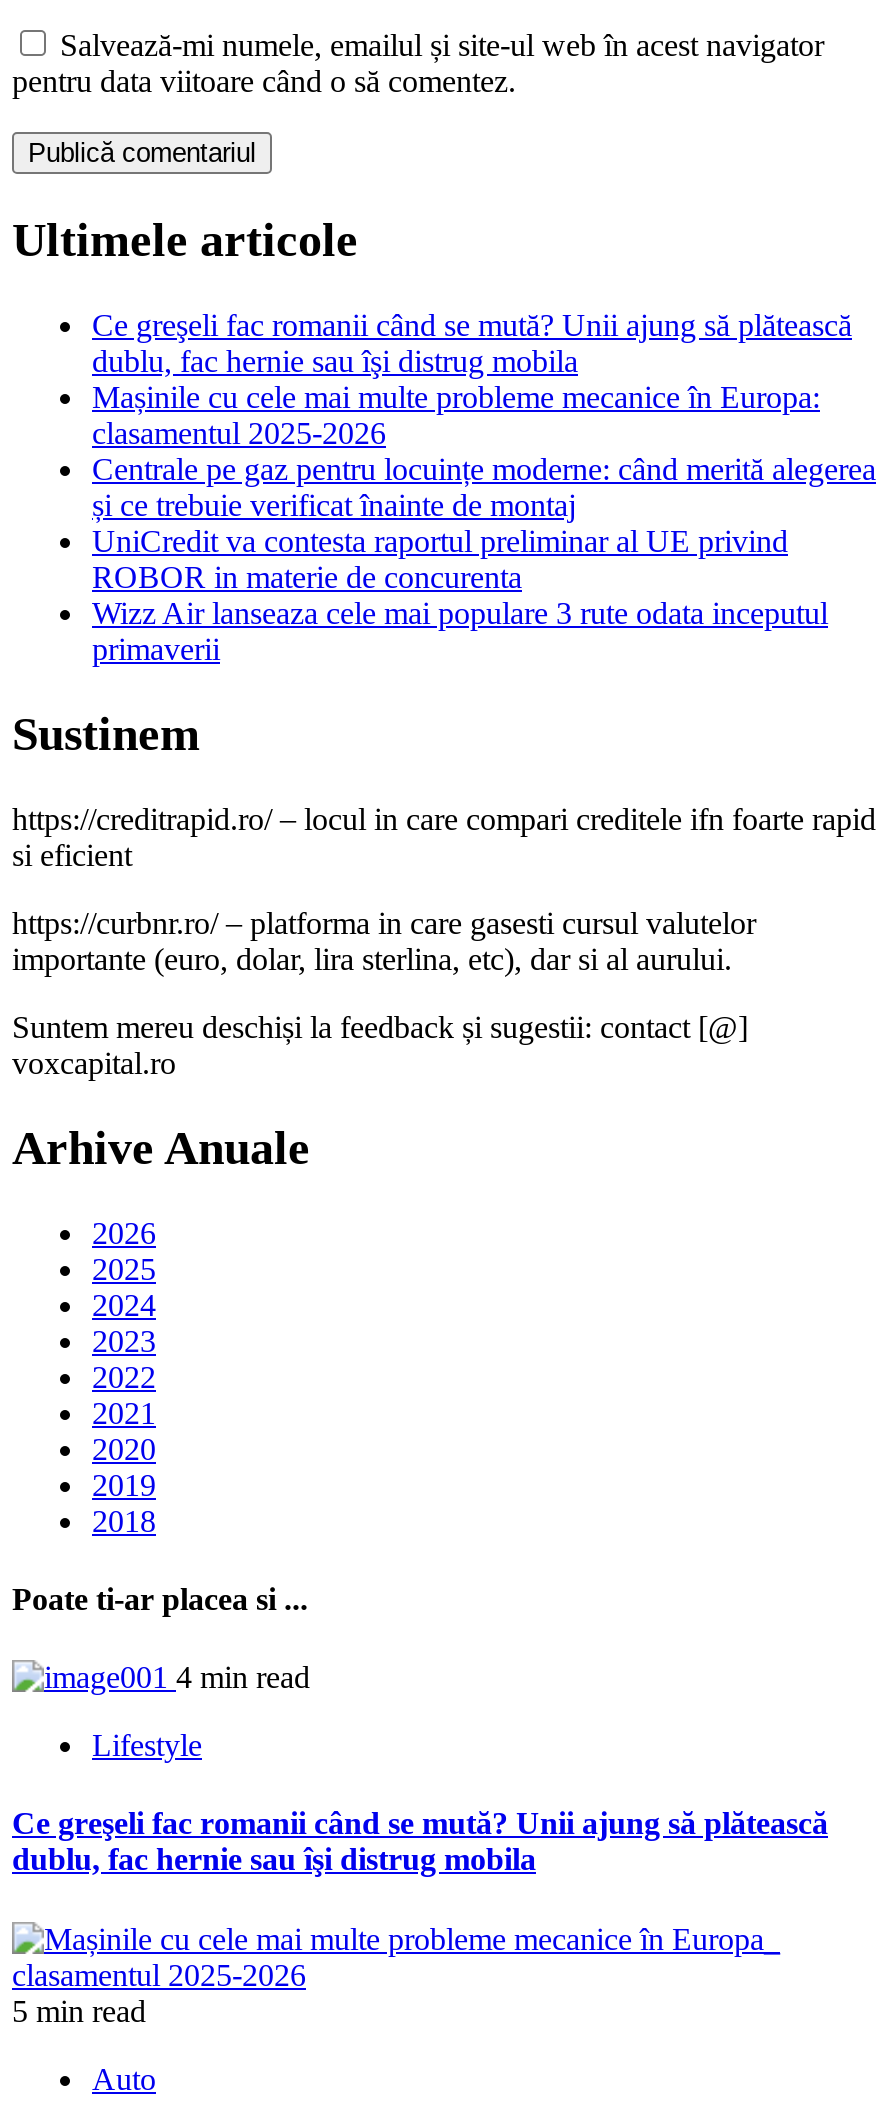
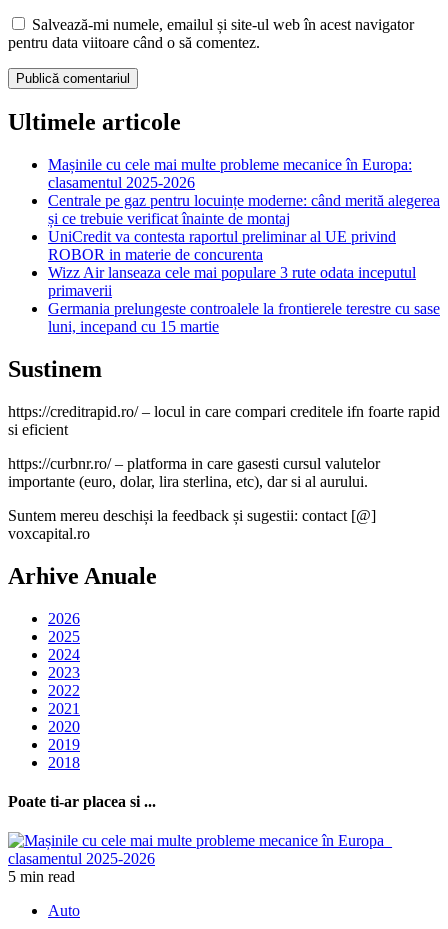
[92,308,852,378] Ce greşeli fac romanii când se mută? Unii ajung să plătească | dublu, fac hernie sau îşi distrug mobila -> none
none -> [48,300,440,335] Germania prelungeste controalele la frontierele terestre cu sase | luni, incepand cu 15 martie
[12,1660,828,1877] 4 min read | Lifestyle | Ce greşeli fac romanii când se mută? Unii ajung să plătească | dublu, fac hernie sau îşi distrug mobila -> none

